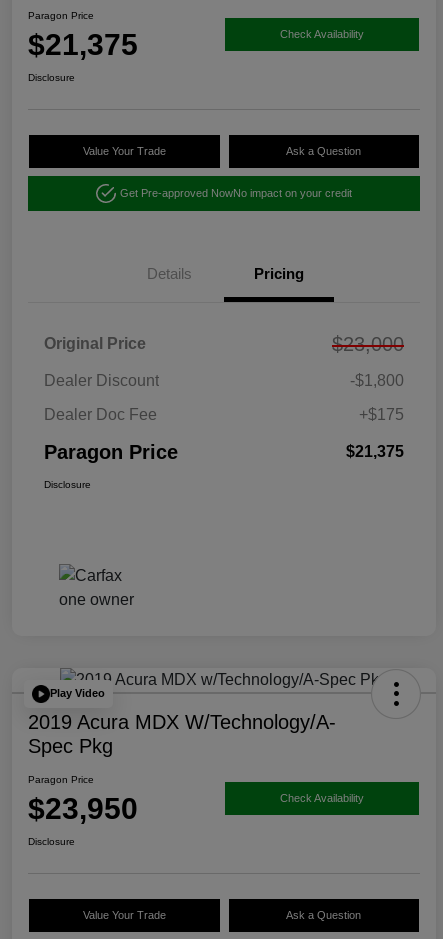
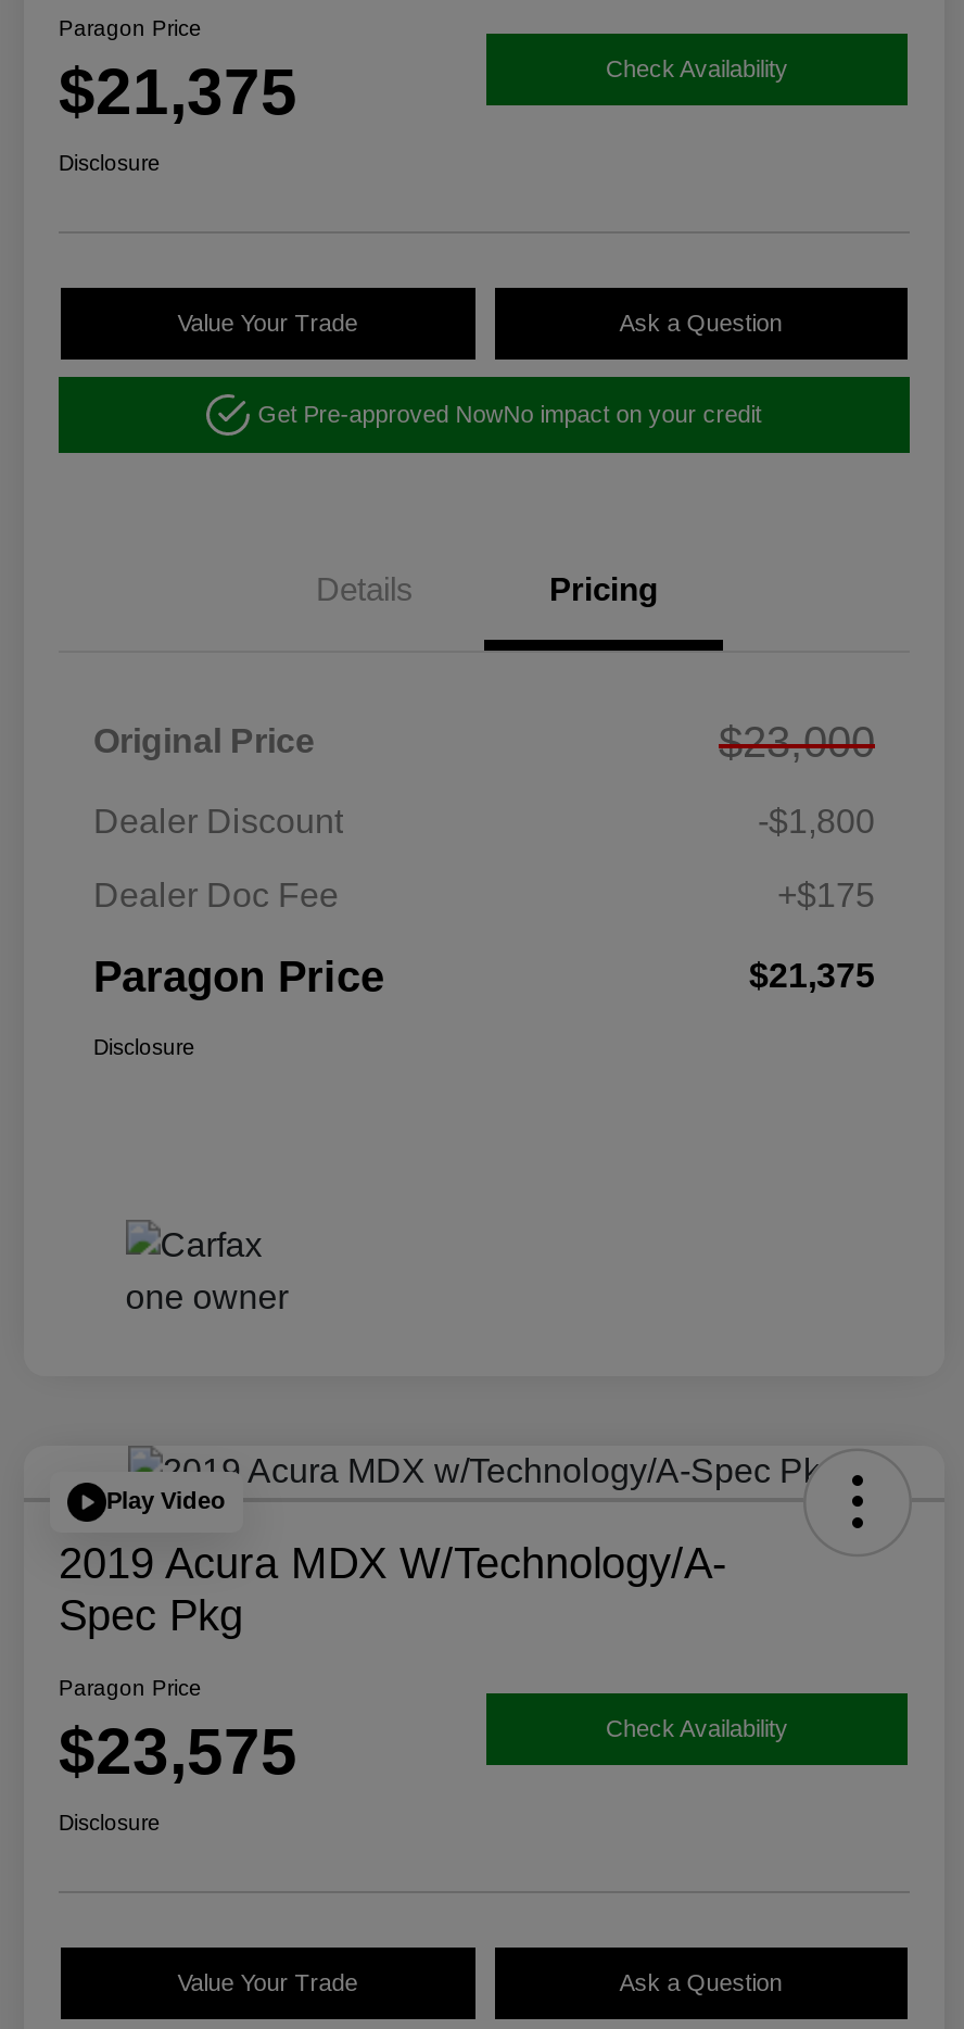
[28,792,138,825] $23,950 -> [59,1715,297,1786] $23,575

